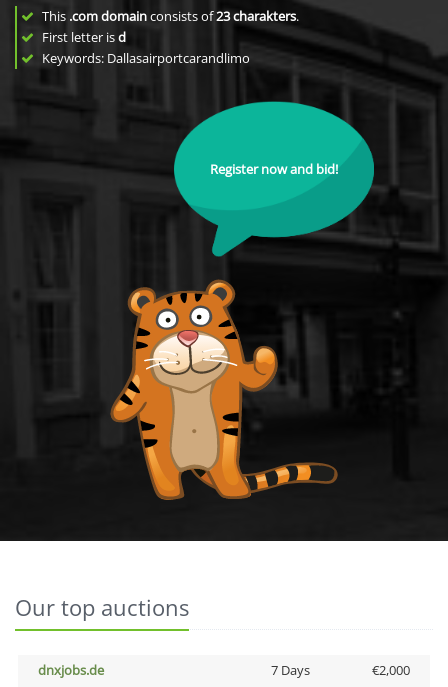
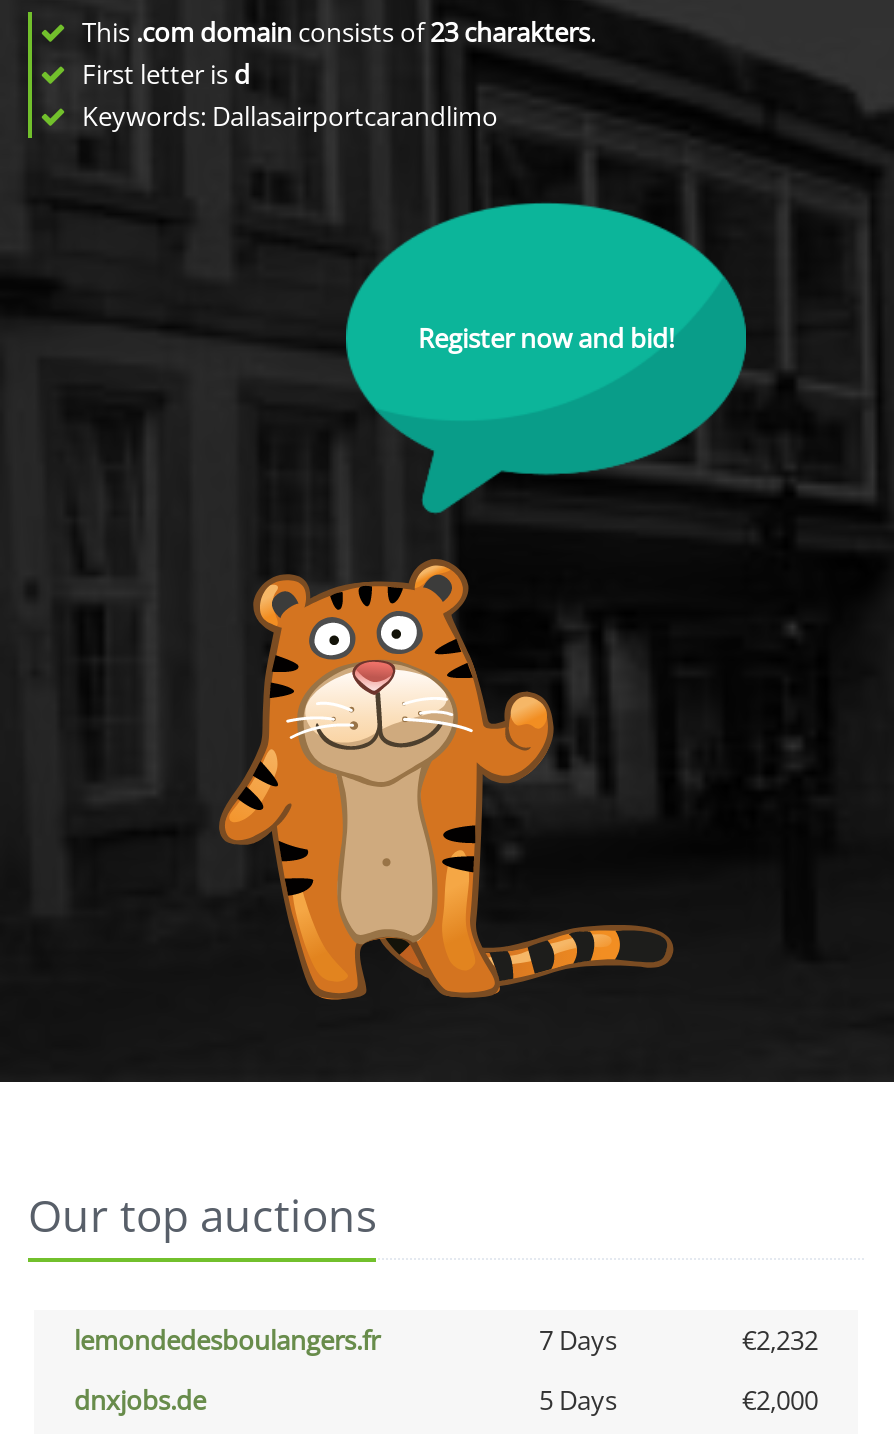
none -> [74,1322,818,1358] lemondedesboulangers.fr | 7 Days | €2,232
[270,661,309,679] 7 Days -> [539,1382,617,1418] 5 Days

